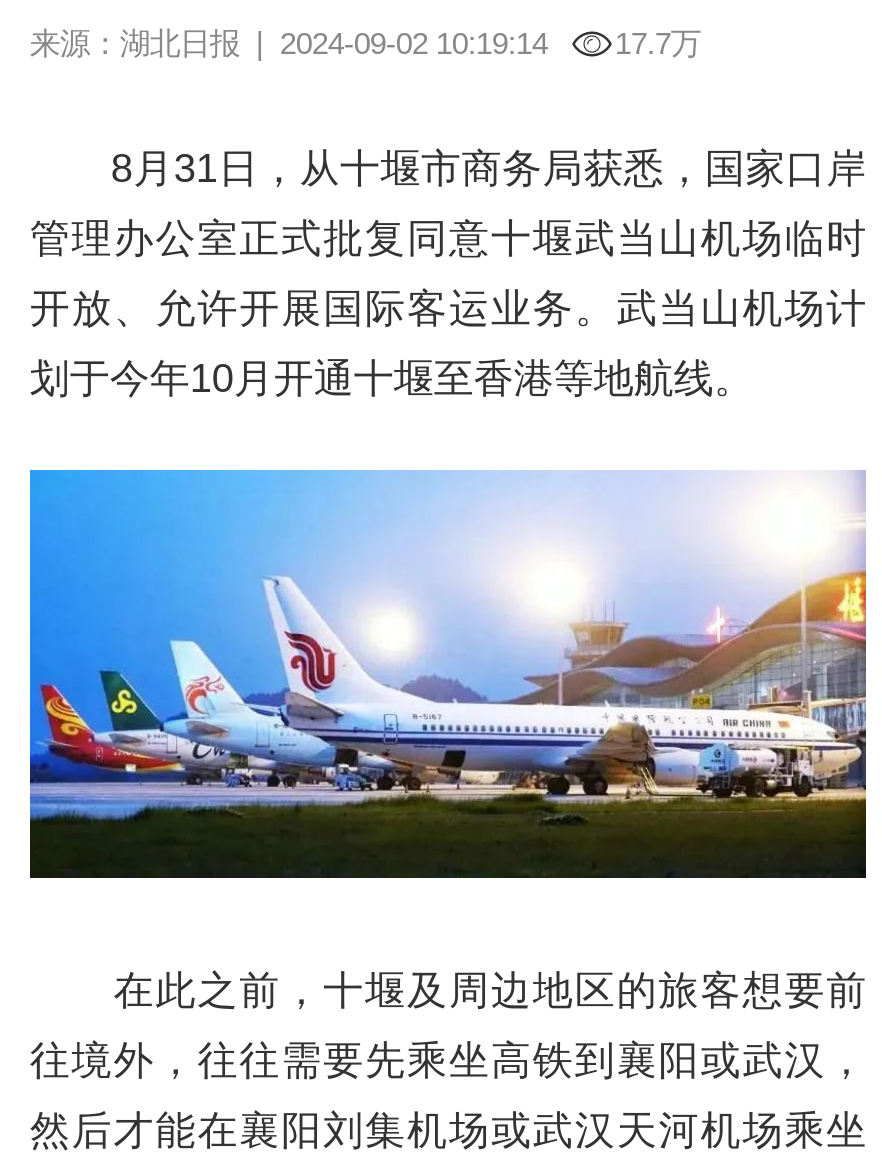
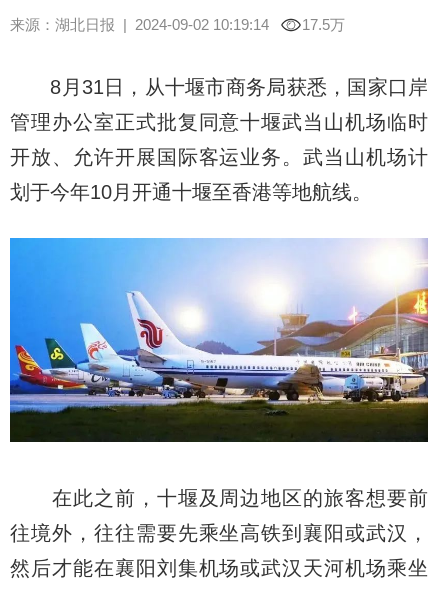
[615,25,701,59] 17.7万 -> [302,16,345,33] 17.5万

